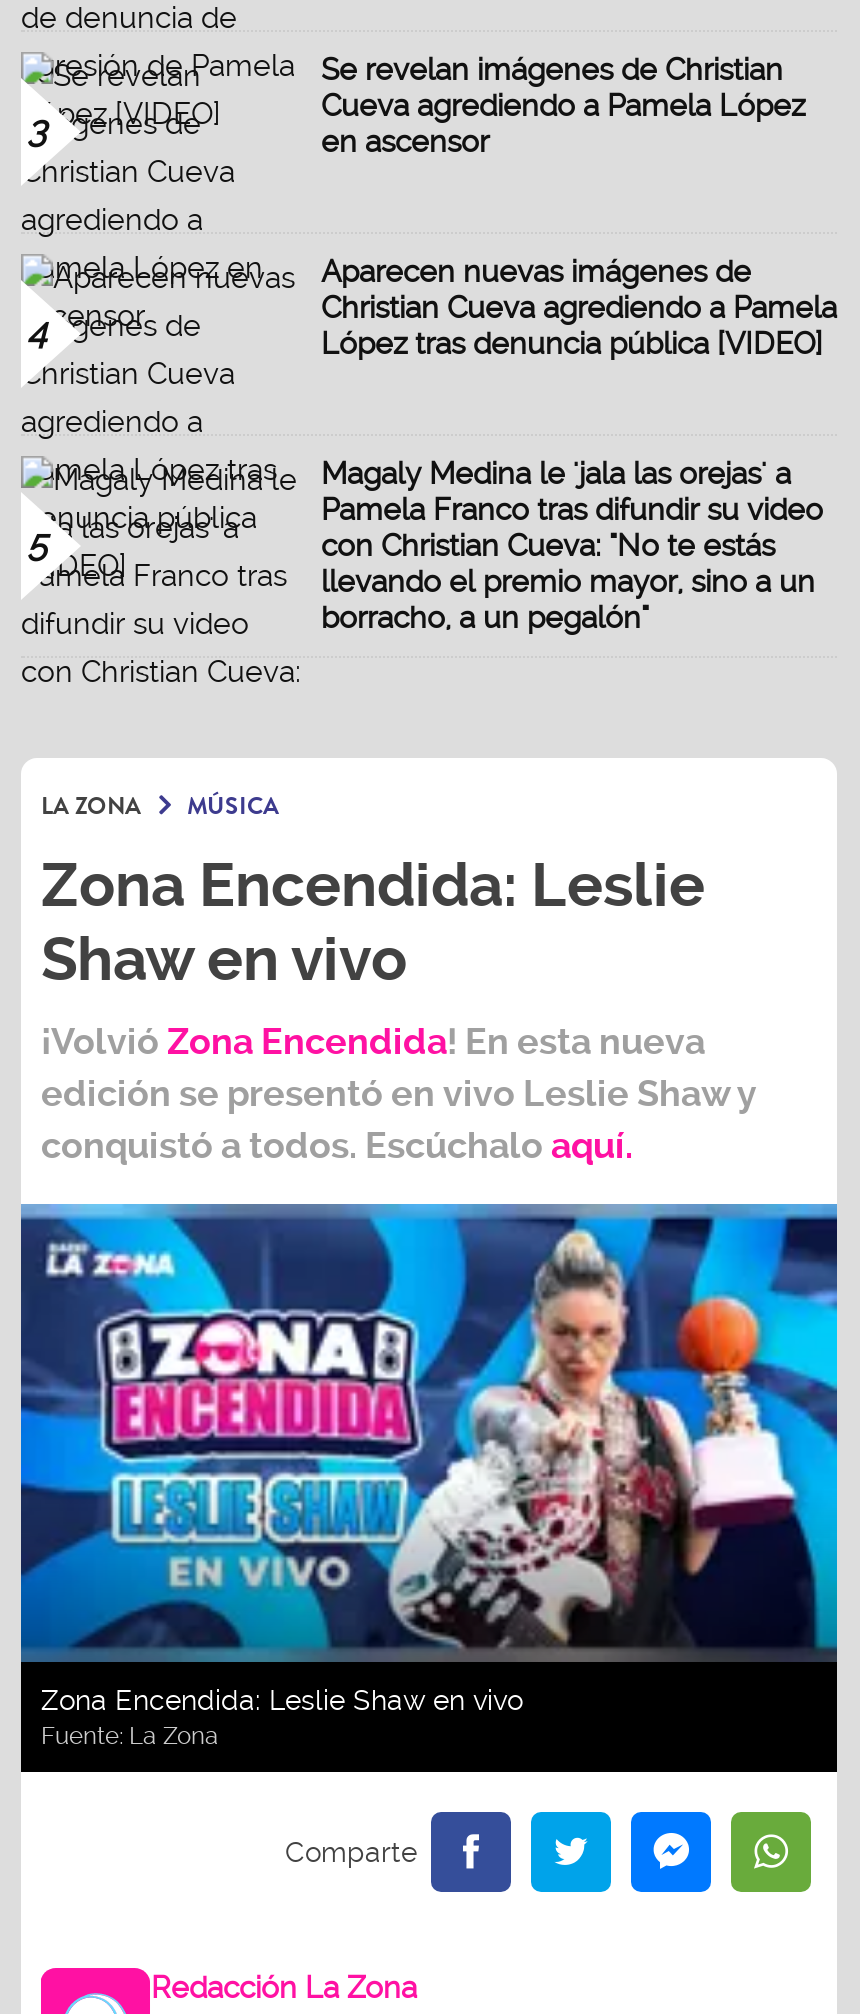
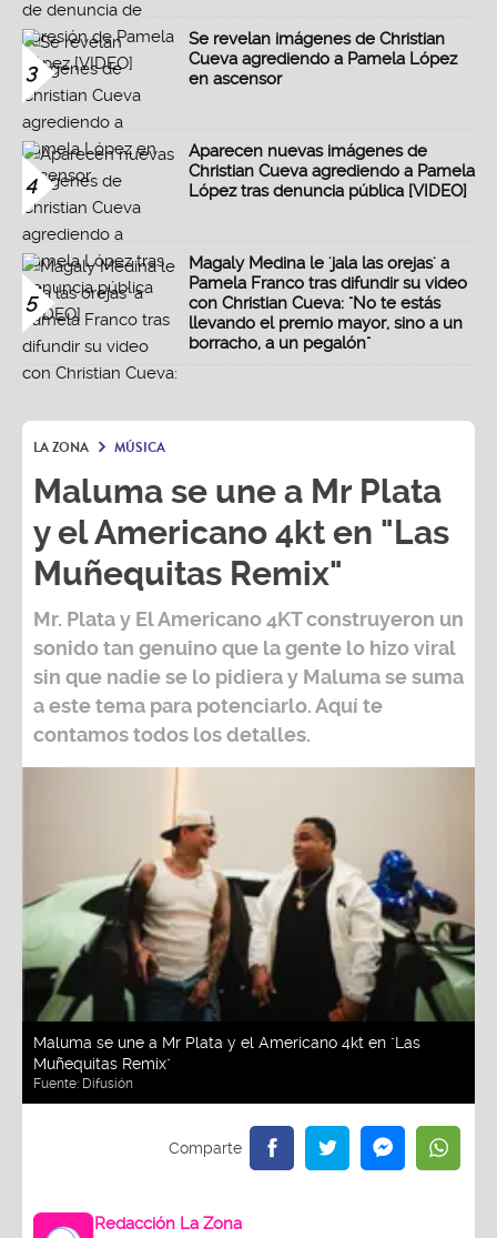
[41,850,757,1166] Zona Encendida: Leslie | Shaw en vivo | ¡Volvió Zona Encendida! En esta nueva | edición se presentó en vivo Leslie Shaw y | conquistó a todos. Escúchalo aquí. -> [33,472,464,746] Maluma se une a Mr Plata | y el Americano 4kt en "Las | Muñequitas Remix" | Mr. Plata y El Americano 4KTconstruyeron un | sonido tan genuino que la gente lo hizo viral | sin que nadie se lo pidiera y Maluma se suma | a este tema para potenciarlo. Aquí te | contamos todos los detalles.
[19,1254,839,1751] [image] | Zona Encendida: Leslie Shaw en vivo | Fuente: La Zona -> [21,766,476,1092] [image] | Maluma se une a Mr Plata y el Americano 4kt en "Las | Muñequitas Remix" | Fuente: Difusión

